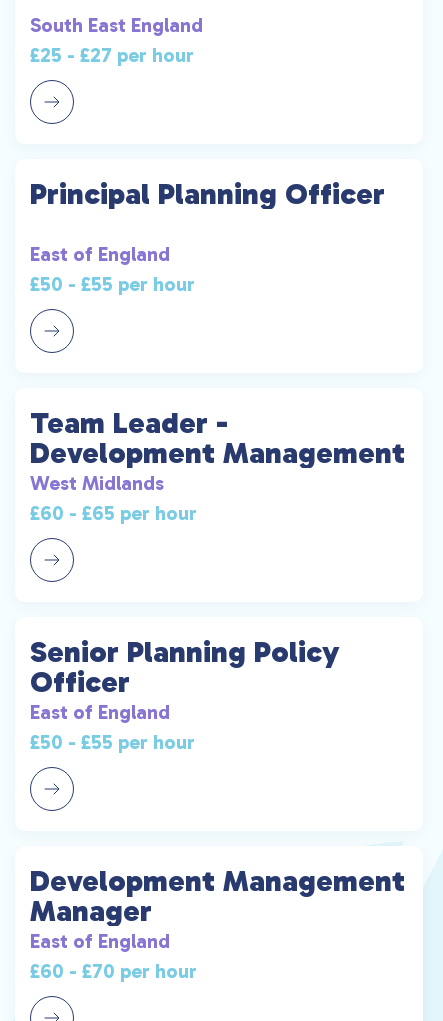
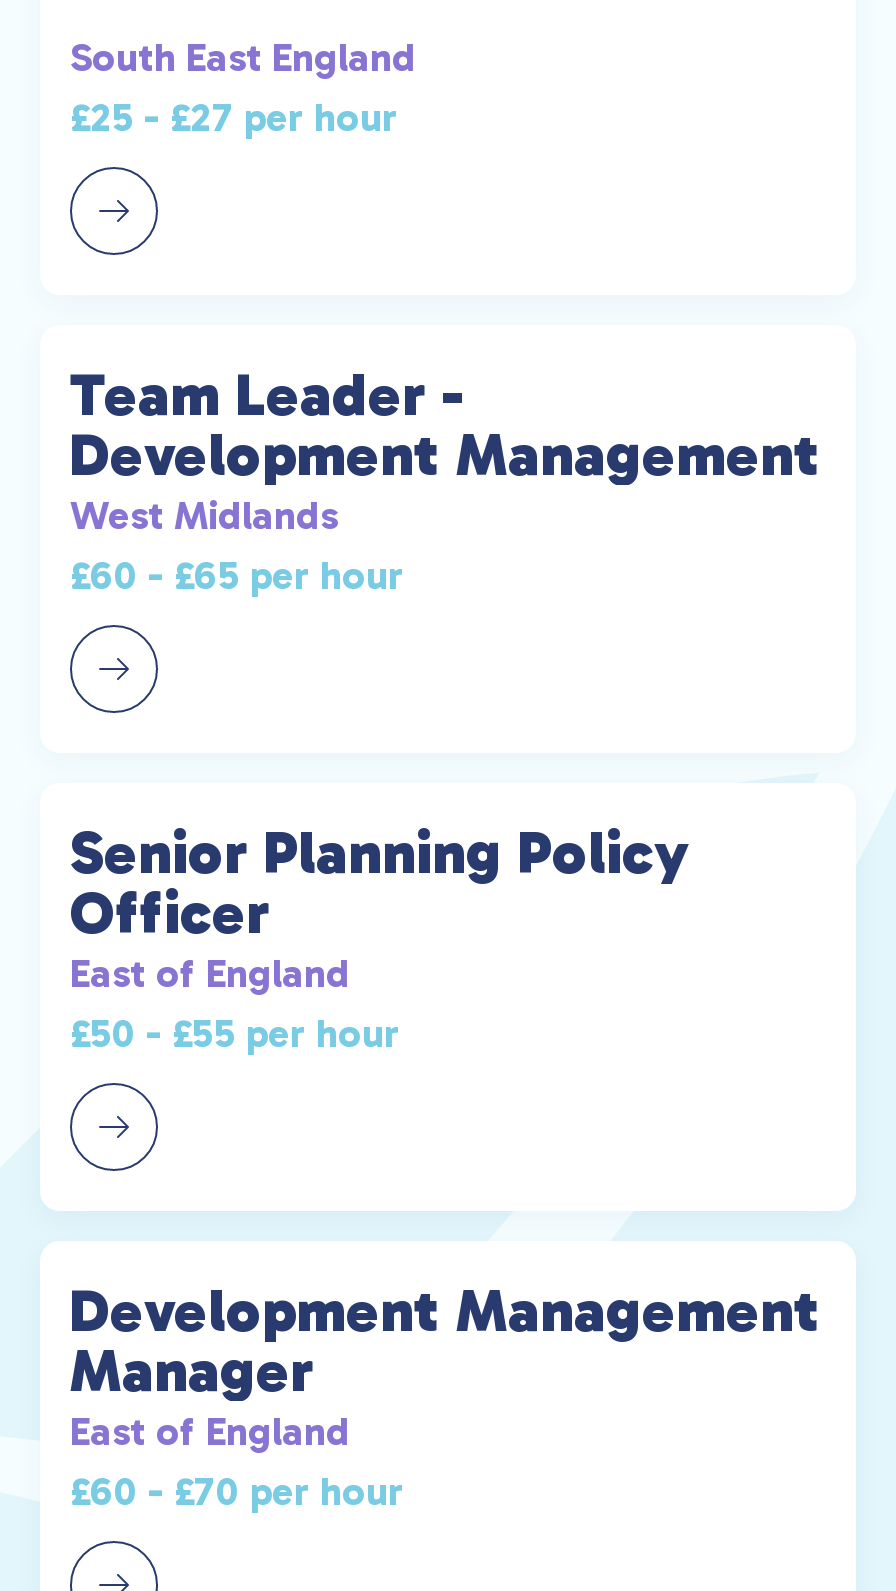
[30,176,385,296] Principal Planning Officer | East of England | £50 - £55 per hour -> none

